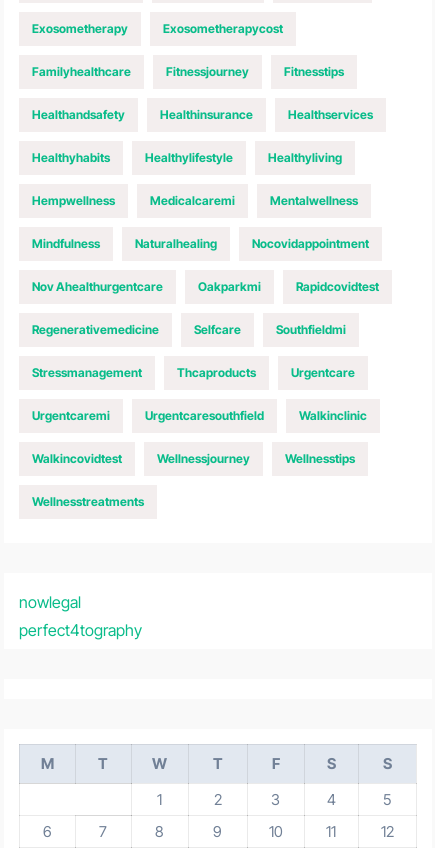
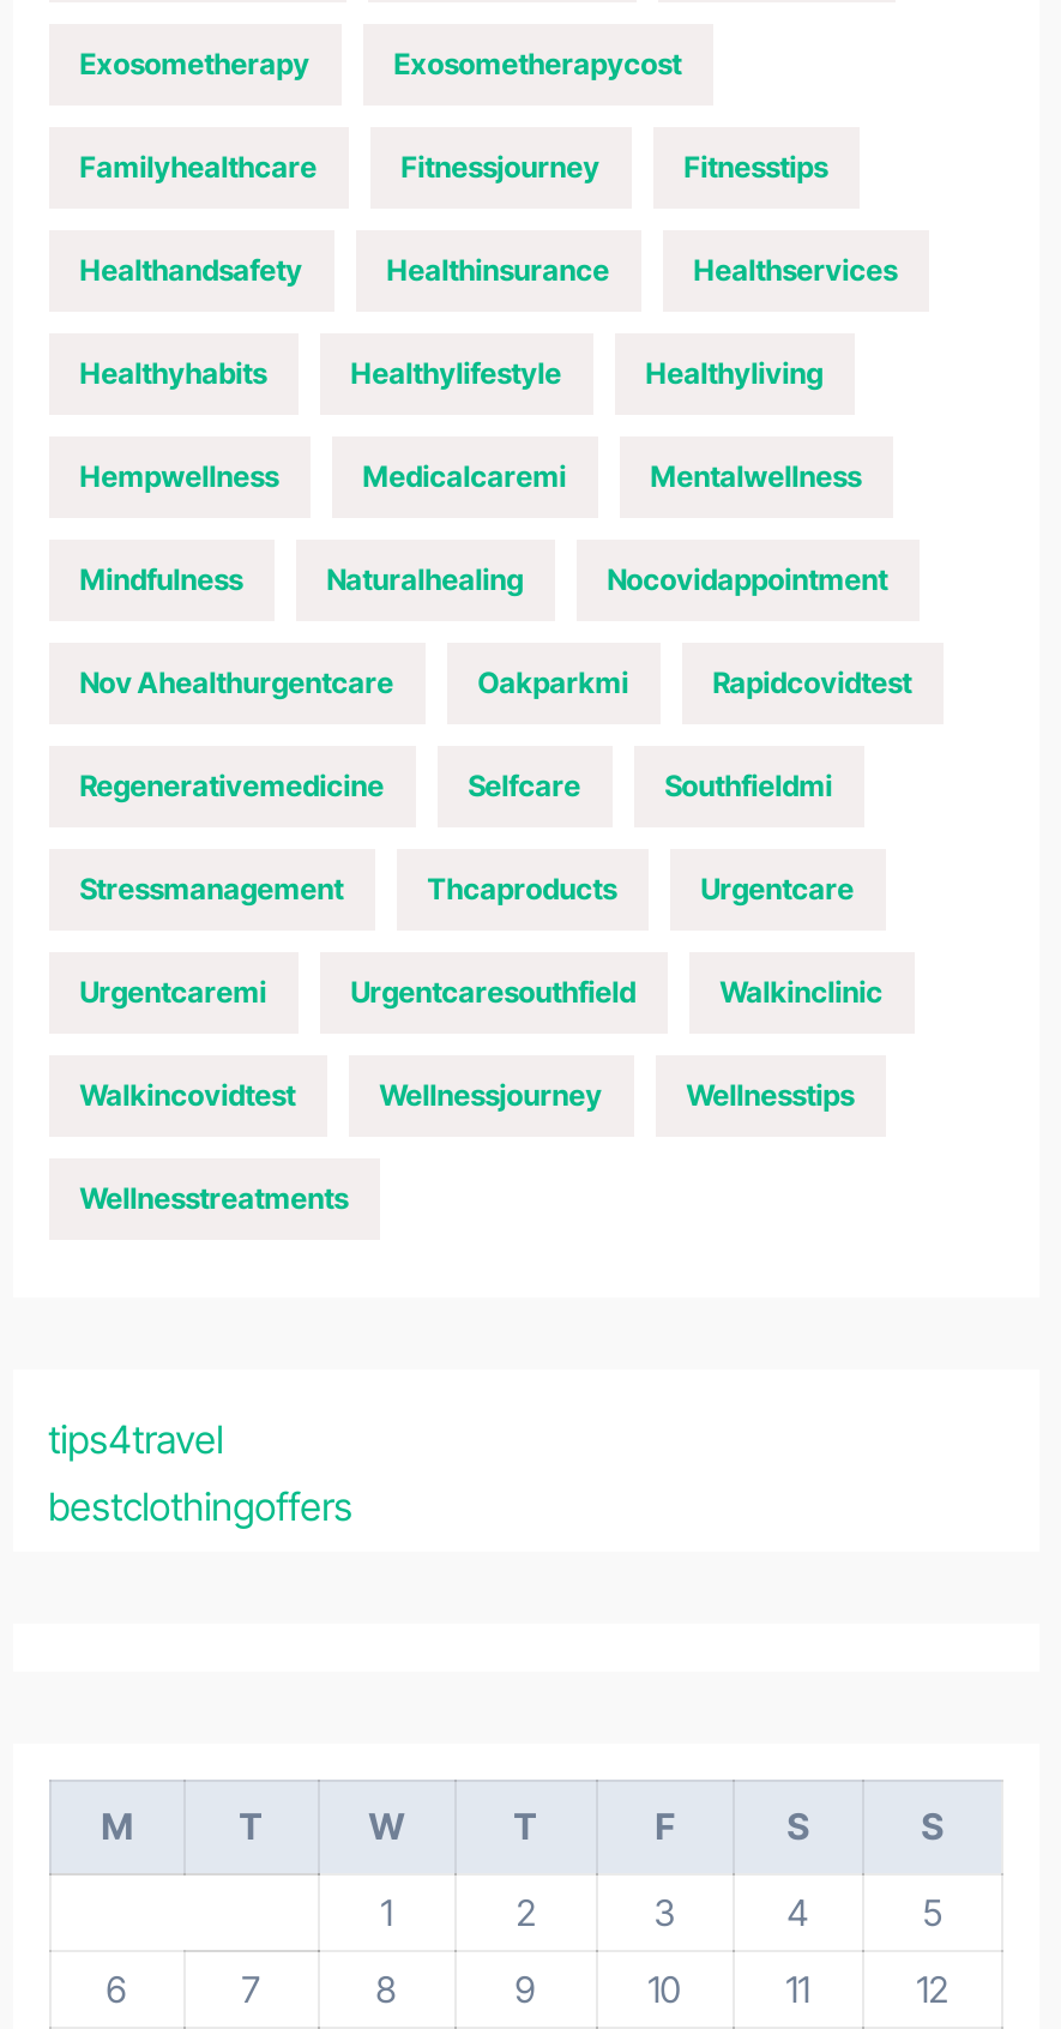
[19,592,142,640] nowlegal | perfect4tography -> [49,1415,353,1530] tips4travel | bestclothingoffers

